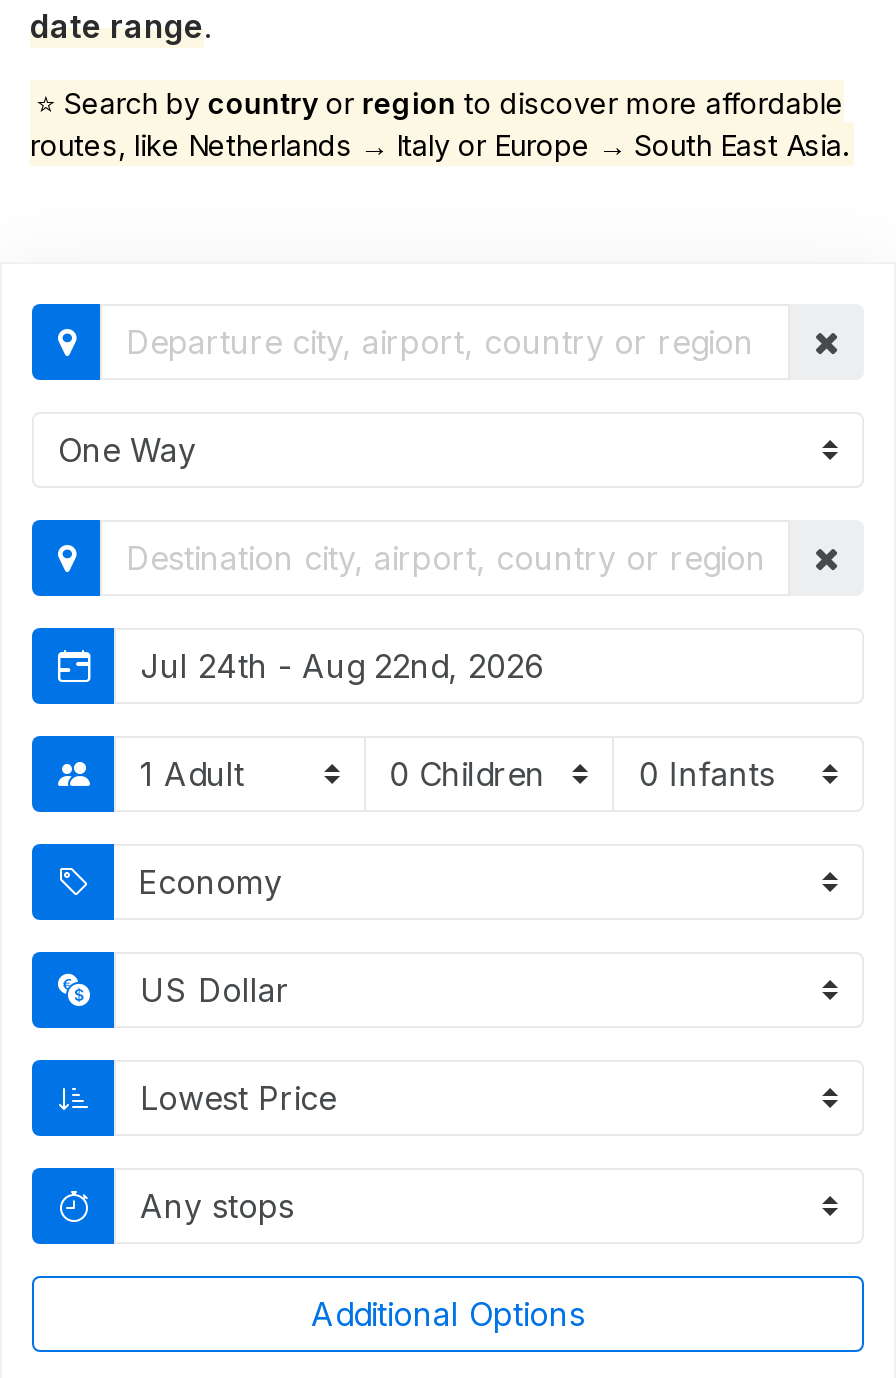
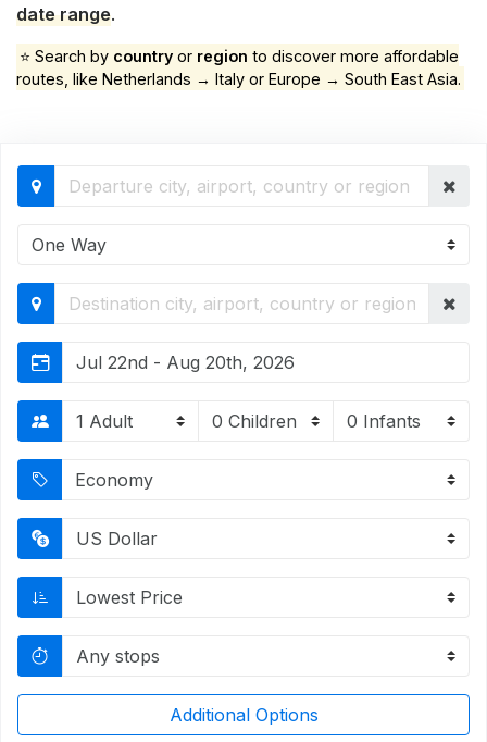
[140,645,544,685] Jul 24th - Aug 22nd, 2026 -> [76,351,295,373] Jul 22nd - Aug 20th, 2026

